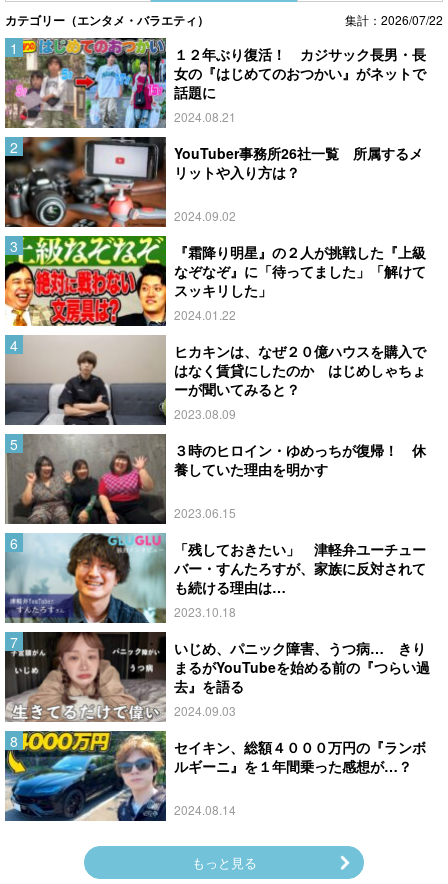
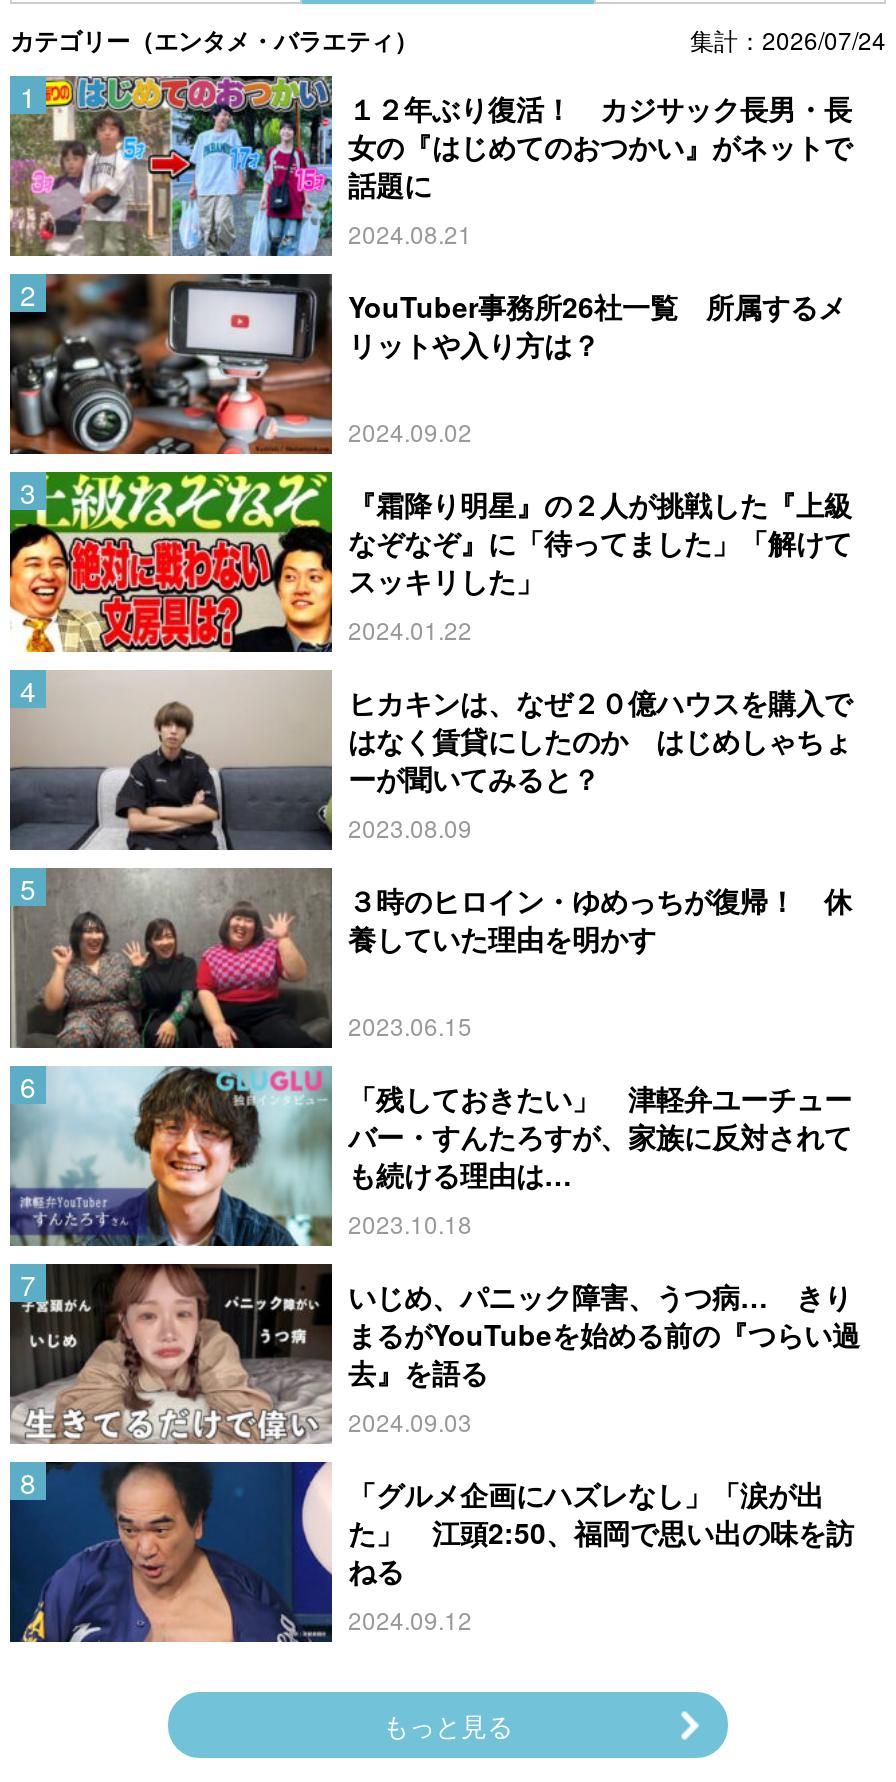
[345,11,443,28] 集計：2026/07/22 -> [690,22,886,56] 集計：2026/07/24
[4,730,426,822] [image] | セイキン、総額４０００万円の『ランボ | ルギーニ』を１年間乗った感想が…？ | 2024.08.14 -> [8,1460,854,1644] [image] | 「グルメ企画にハズレなし」「涙が出 | た」 江頭2:50、福岡で思い出の味を訪 | ねる | 2024.09.12

